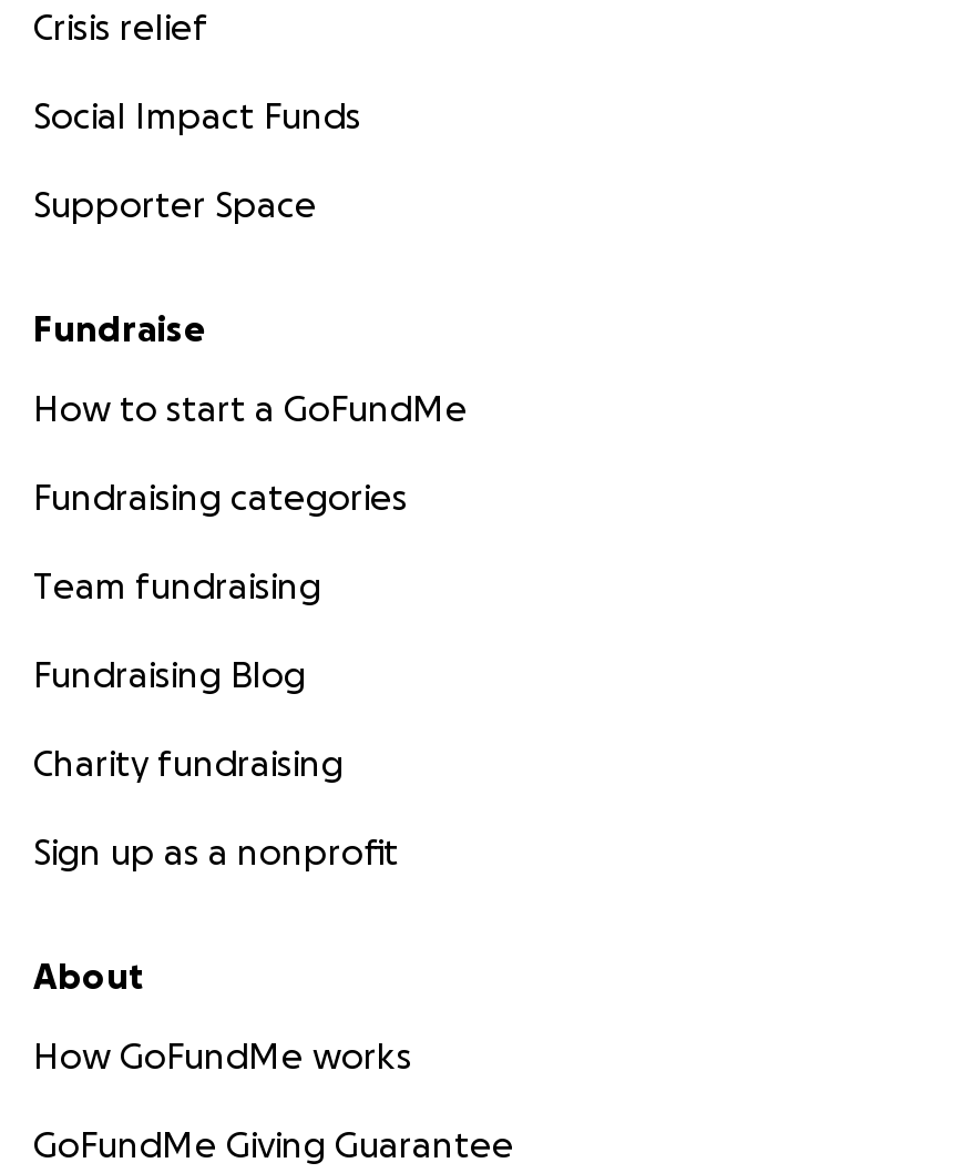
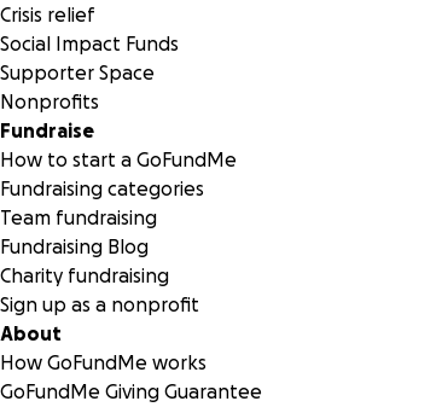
none -> [0,91,99,112] Nonprofits

